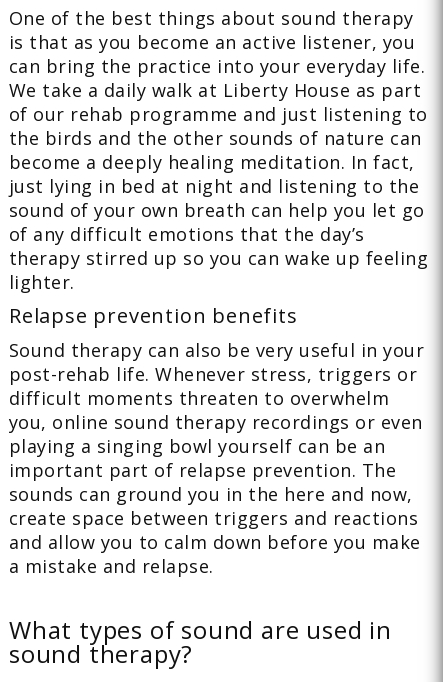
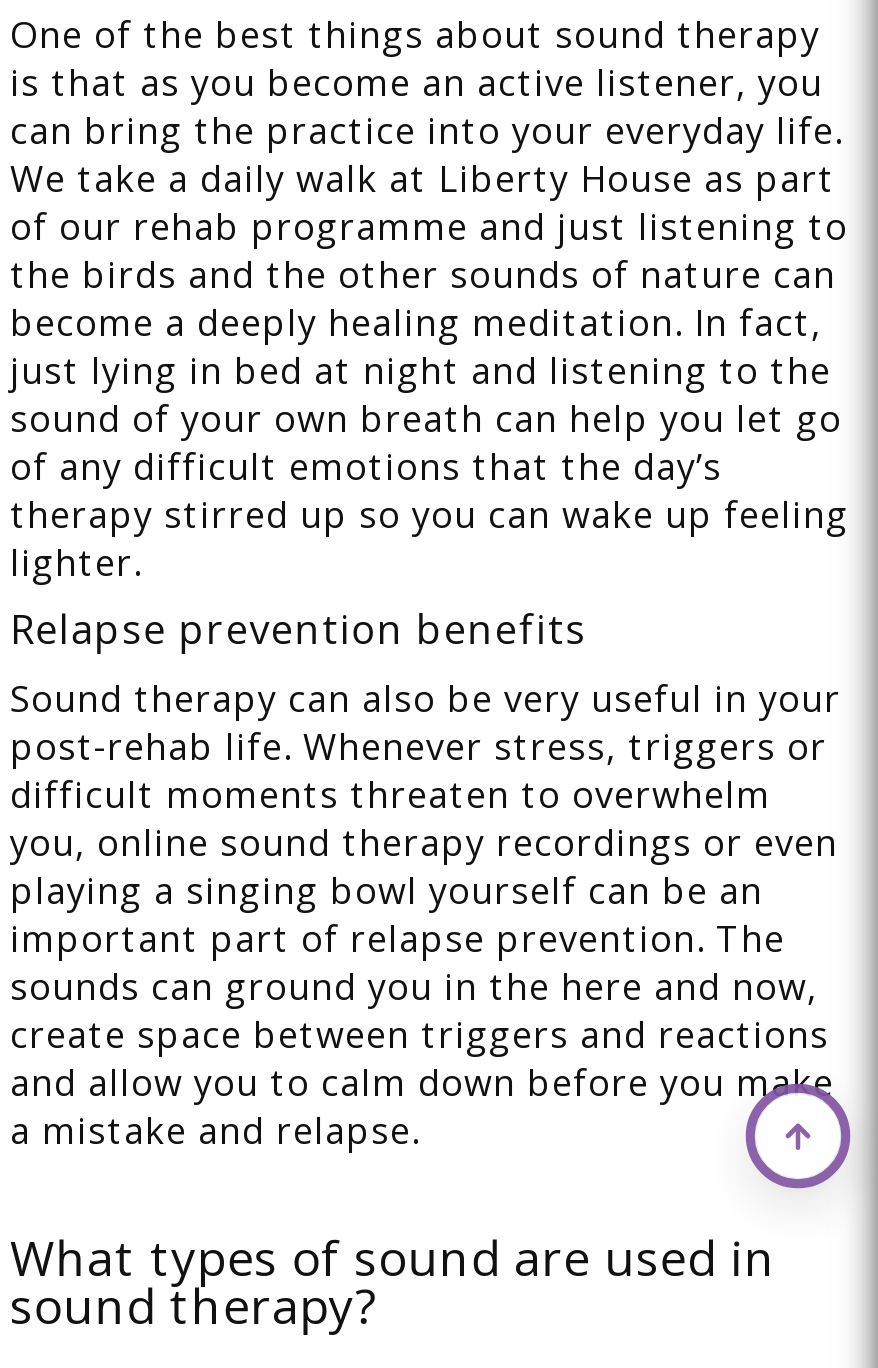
none -> [742,1104,852,1194] [image]

